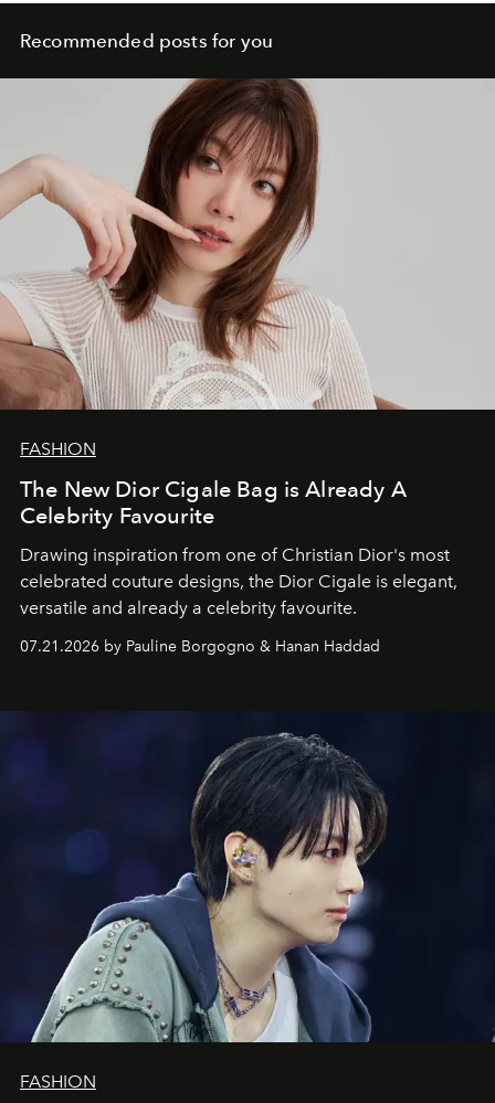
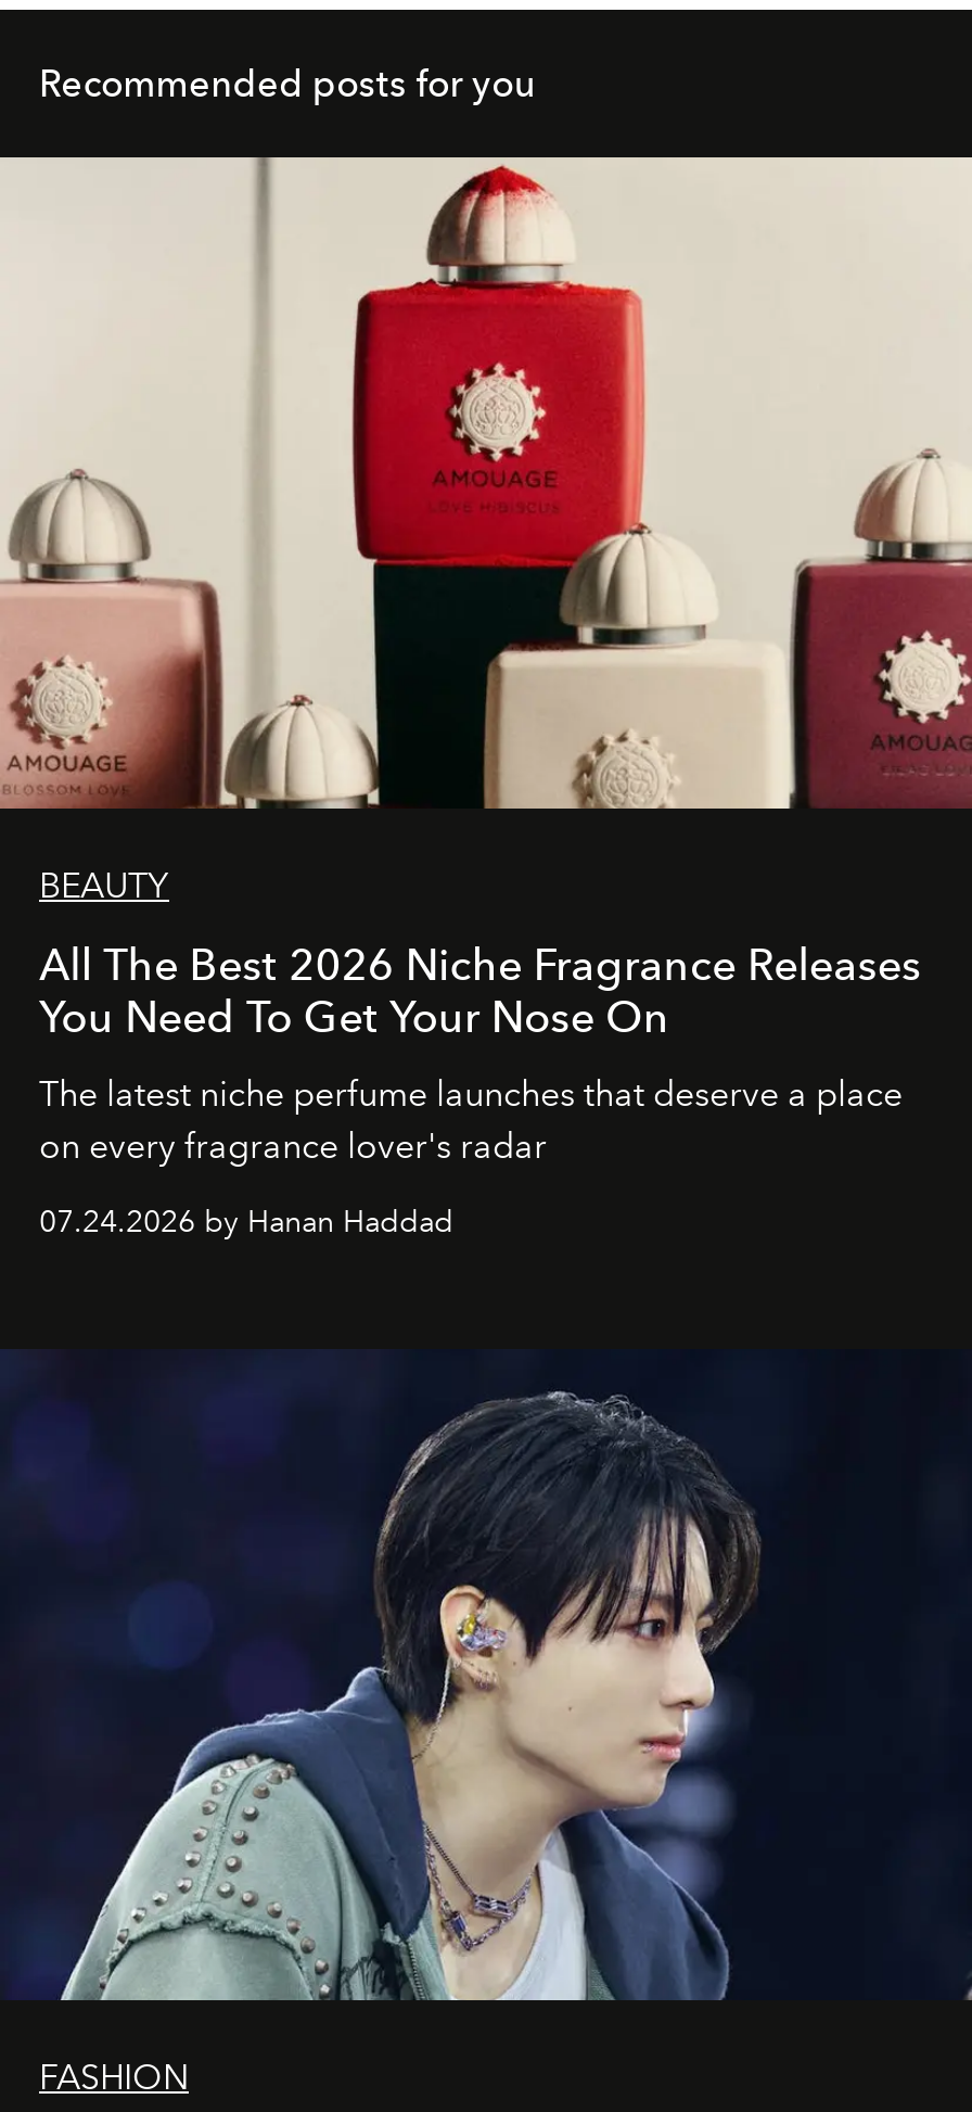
[3,77,492,459] [image] | FASHION -> [7,155,965,906] [image] | BEAUTY
[20,476,406,529] The New Dior Cigale Bag is Already A | Celebrity Favourite -> [39,938,921,1042] All The Best 2026 Niche Fragrance Releases | You Need To Get Your Nose On
[20,544,457,618] Drawing inspiration from one of Christian Dior's most | celebrated couture designs, the Dior Cigale is elegant, | versatile and already a celebrity favourite. -> [39,1073,903,1166] The latest niche perfume launches that deserve a place | on every fragrance lover's radar
[20,637,380,656] 07.21.2026 by Pauline Borgogno & Hanan Haddad -> [39,1203,453,1240] 07.24.2026 by Hanan Haddad

